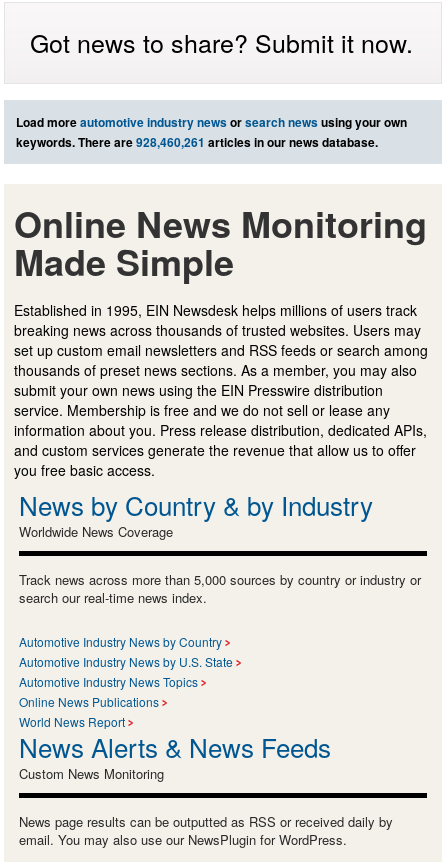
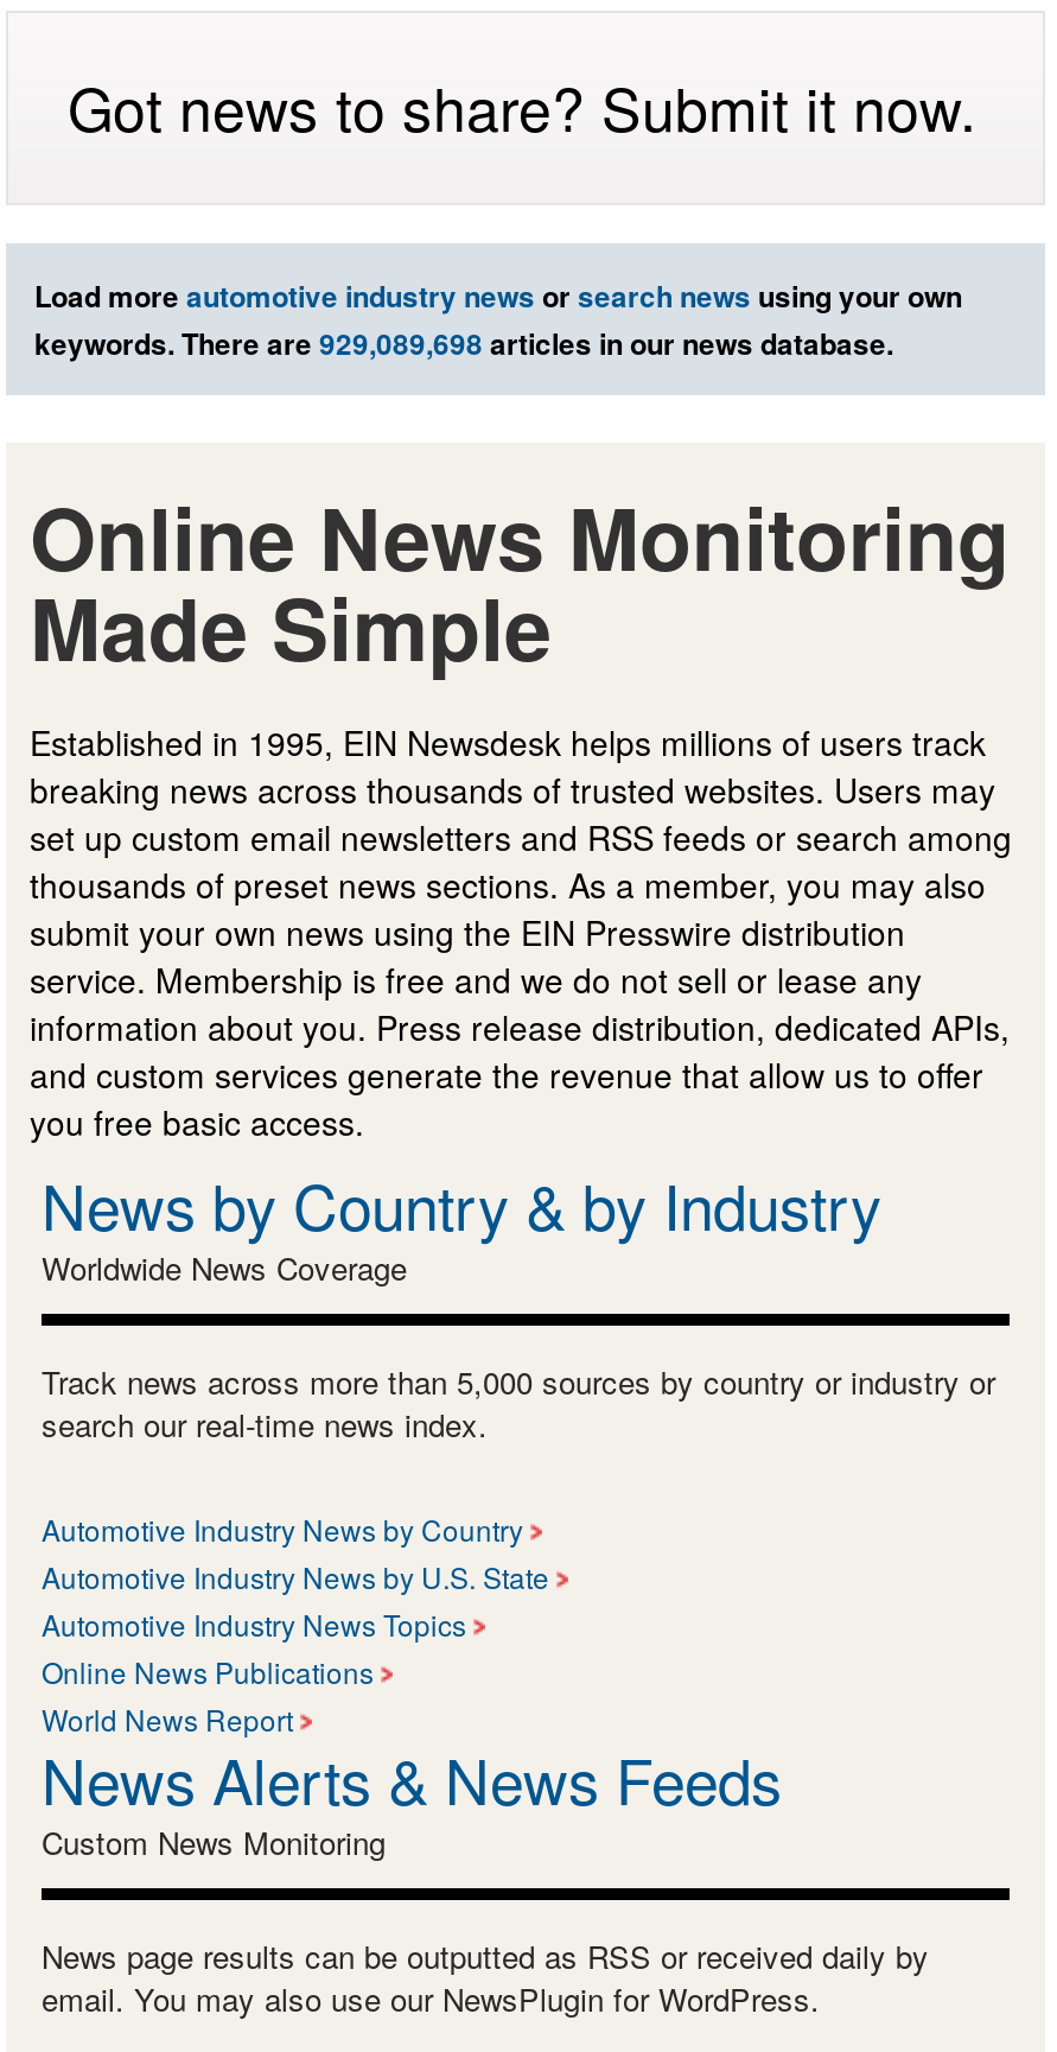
[16,133,378,151] keywords. There are 928,460,261 articles in our news database. -> [34,321,893,363] keywords. There are 929,089,698 articles in our news database.

